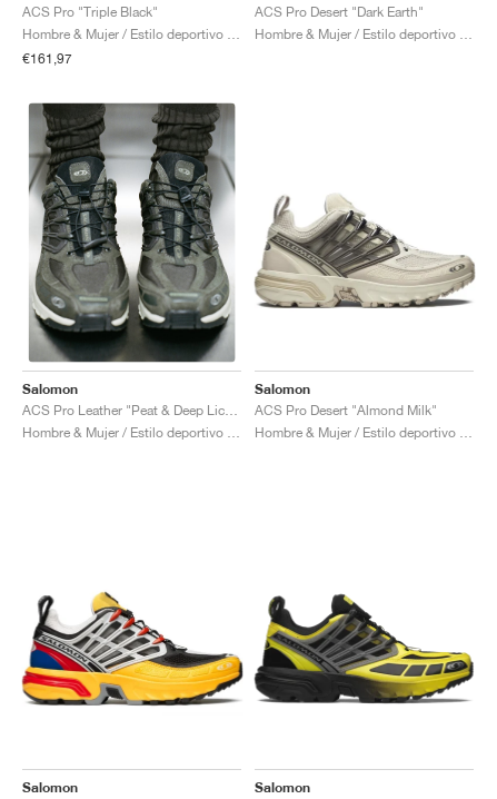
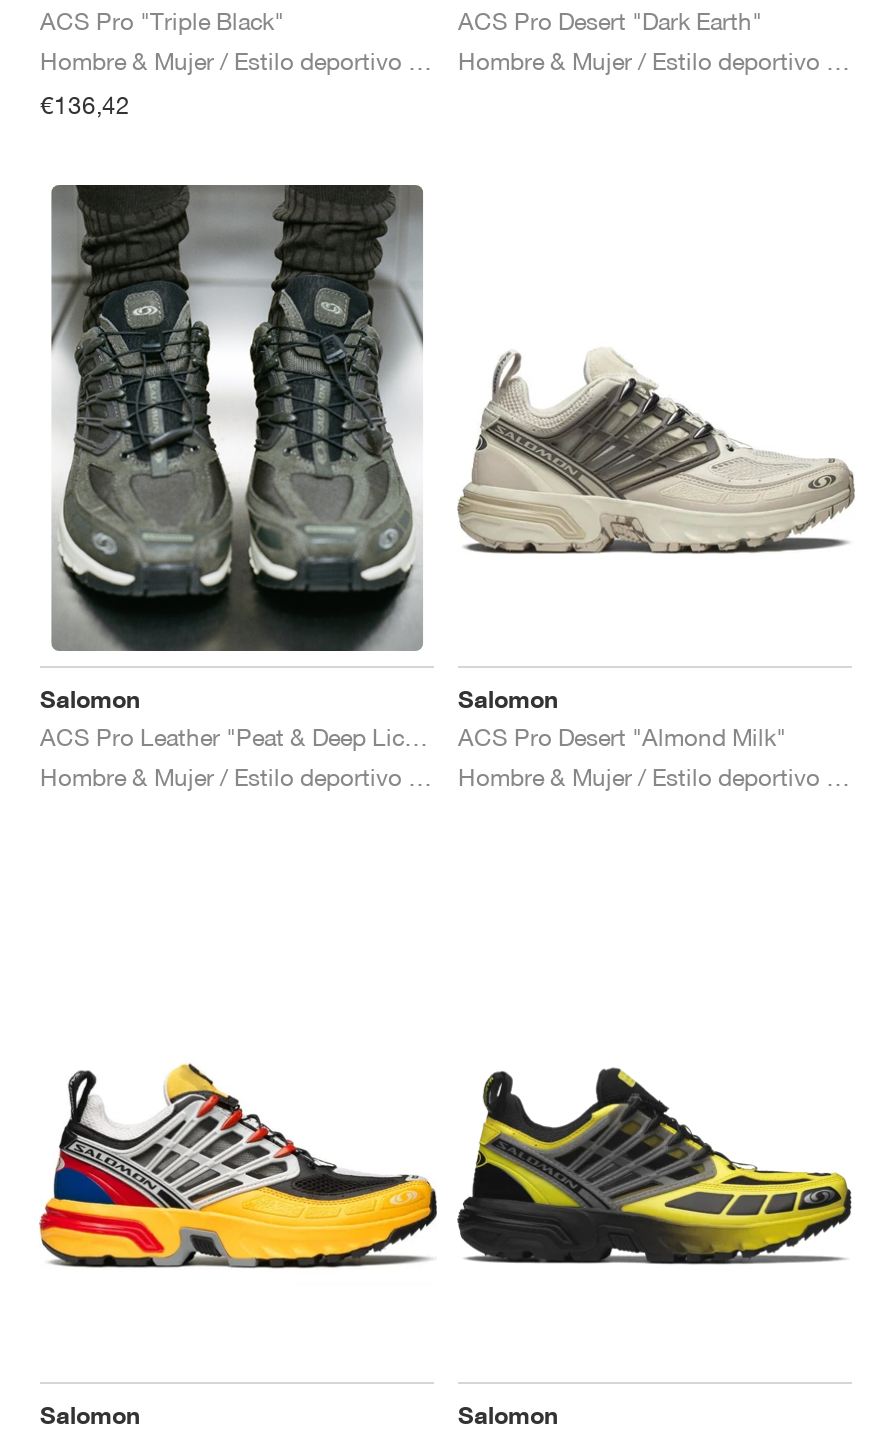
[22,50,72,67] €161,97 -> [40,90,130,120] €136,42

